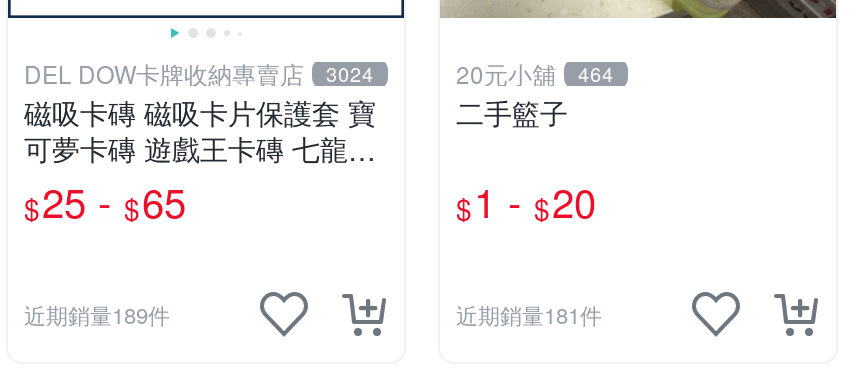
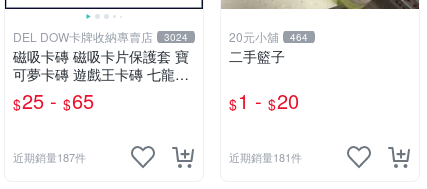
[24,299,170,331] 近期銷量189件 -> [13,149,86,165] 近期銷量187件

